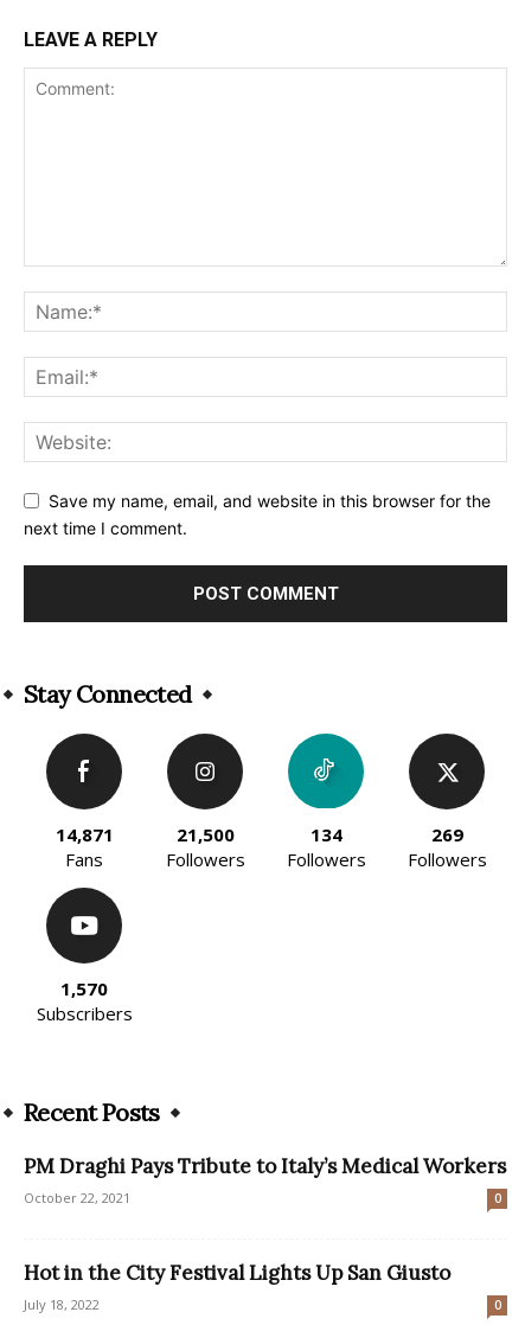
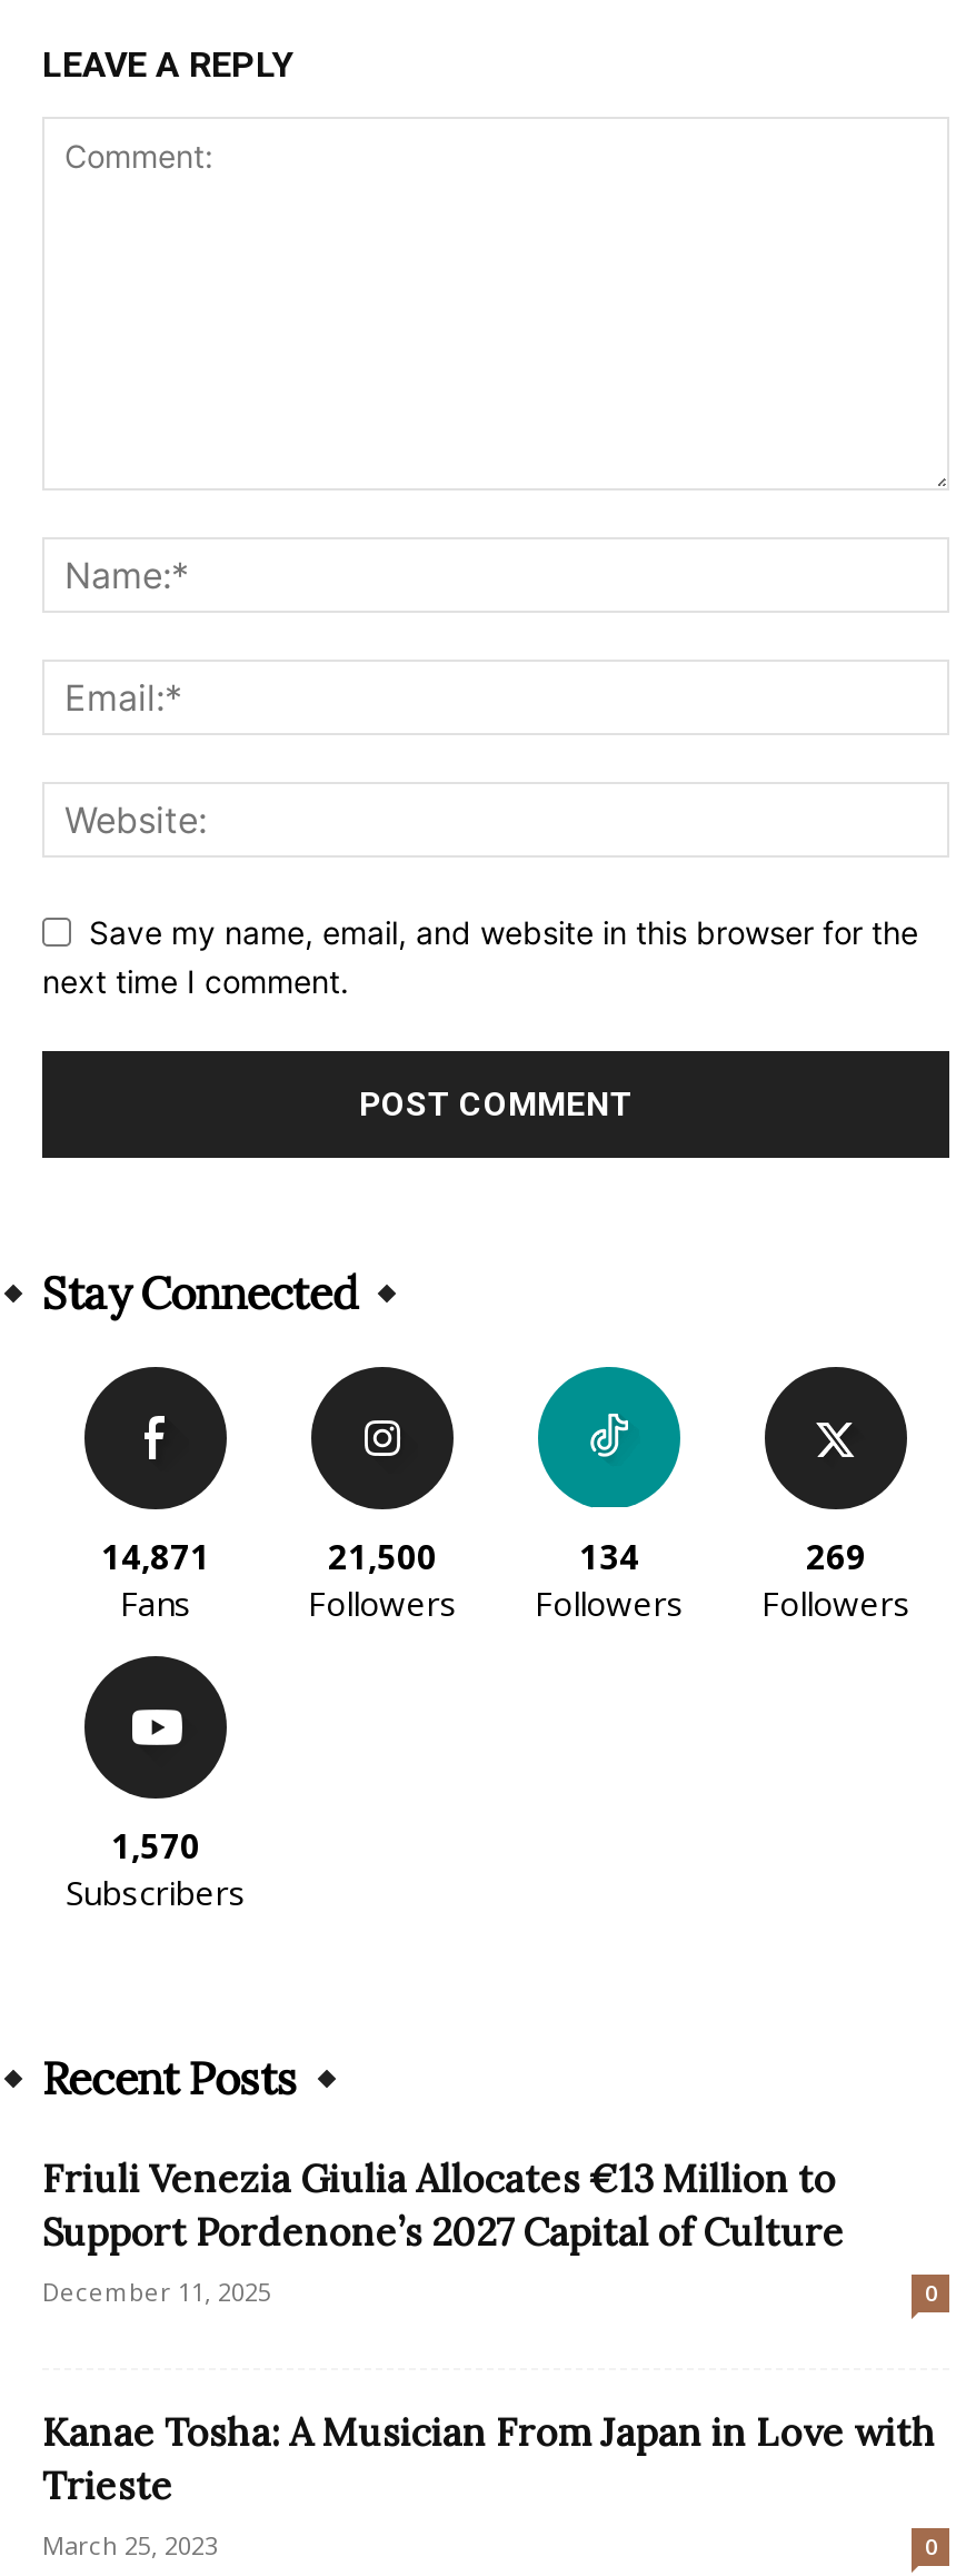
[24,1153,506,1207] PM Draghi Pays Tribute to Italy’s Medical Workers | October 22, 2021 -> [42,2155,845,2308] Friuli Venezia Giulia Allocates €13 Million to | Support Pordenone’s 2027 Capital of Culture | December 11, 2025
[24,1260,450,1313] Hot in the City Festival Lights Up San Giusto | July 18, 2022 -> [42,2408,936,2562] Kanae Tosha: A Musician From Japan in Love with | Trieste | March 25, 2023

